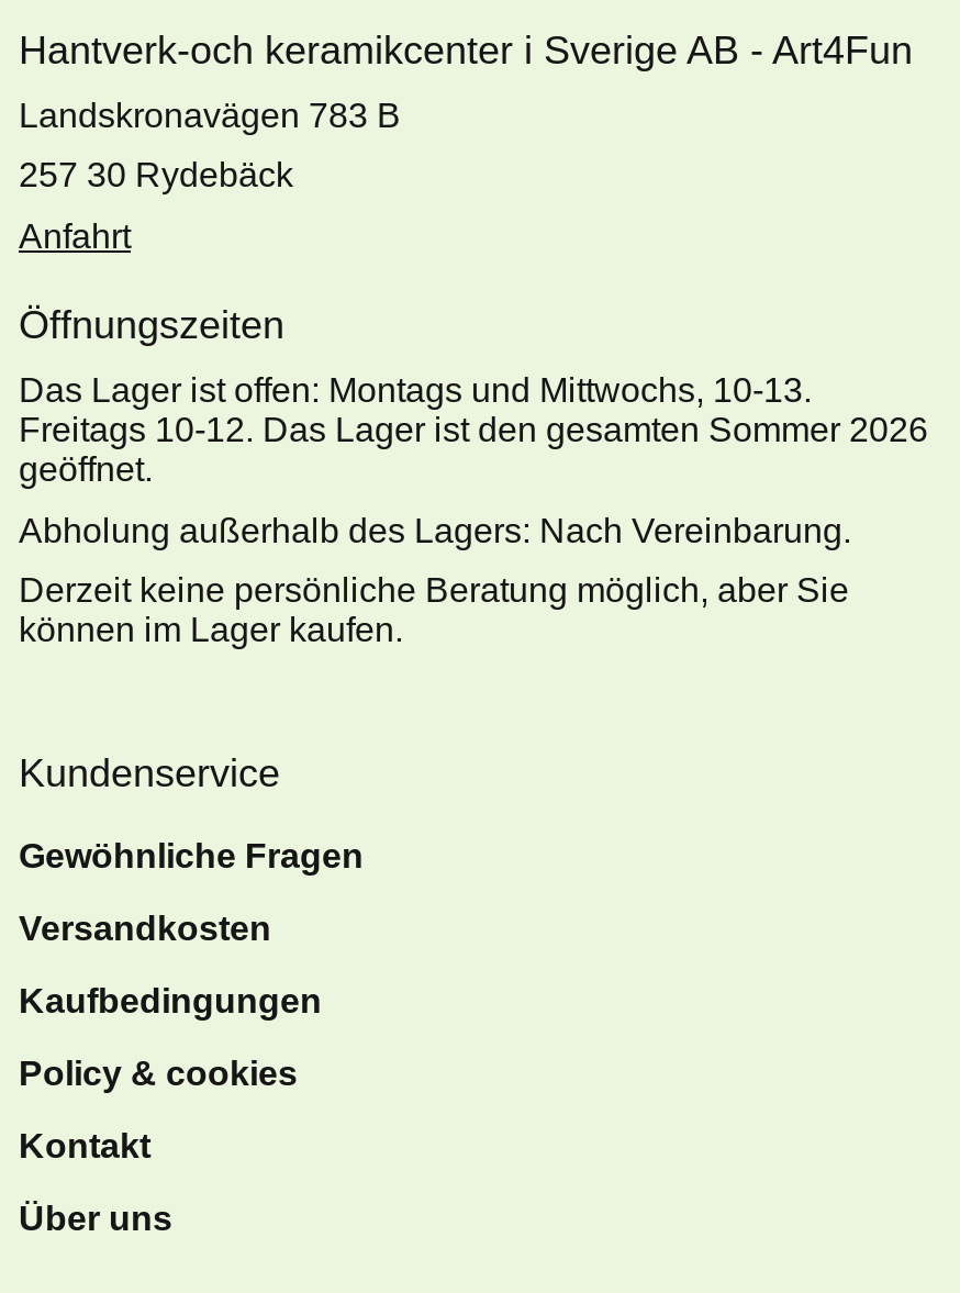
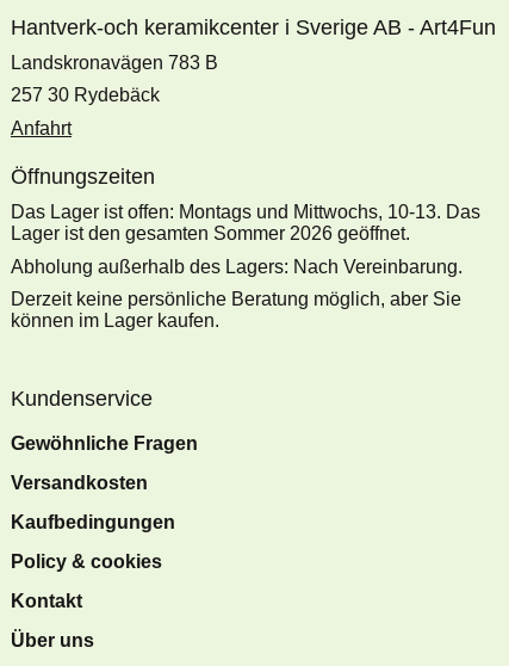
[19,371,928,488] Das Lager ist offen: Montags und Mittwochs, 10-13. | Freitags 10-12. Das Lager ist den gesamten Sommer 2026 | geöffnet. -> [11,202,480,243] Das Lager ist offen: Montags und Mittwochs, 10-13. Das | Lager ist den gesamten Sommer 2026 geöffnet.

